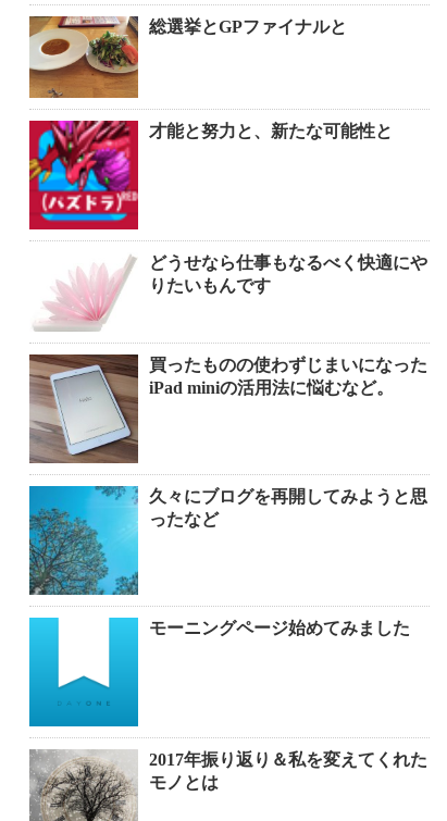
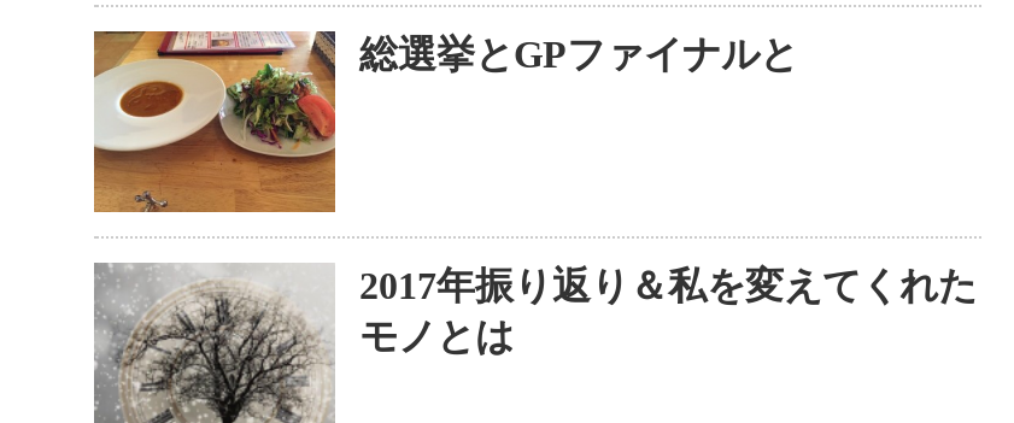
[28,120,393,231] [image] | 才能と努力と、新たな可能性と -> none
[34,253,427,332] [image] | どうせなら仕事もなるべく快適にや | りたいもんです -> none
[29,353,427,464] [image] | 買ったものの使わずじまいになった | iPad miniの活用法に悩むなど。 -> none
[28,485,427,596] [image] | 久々にブログを再開してみようと思 | ったなど -> none
[28,617,410,727] [image] | モーニングページ始めてみました -> none

